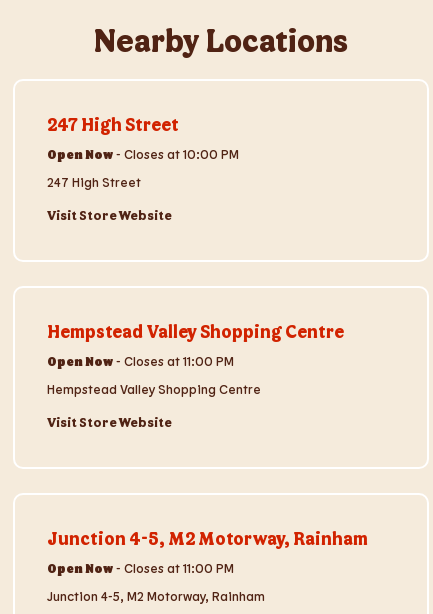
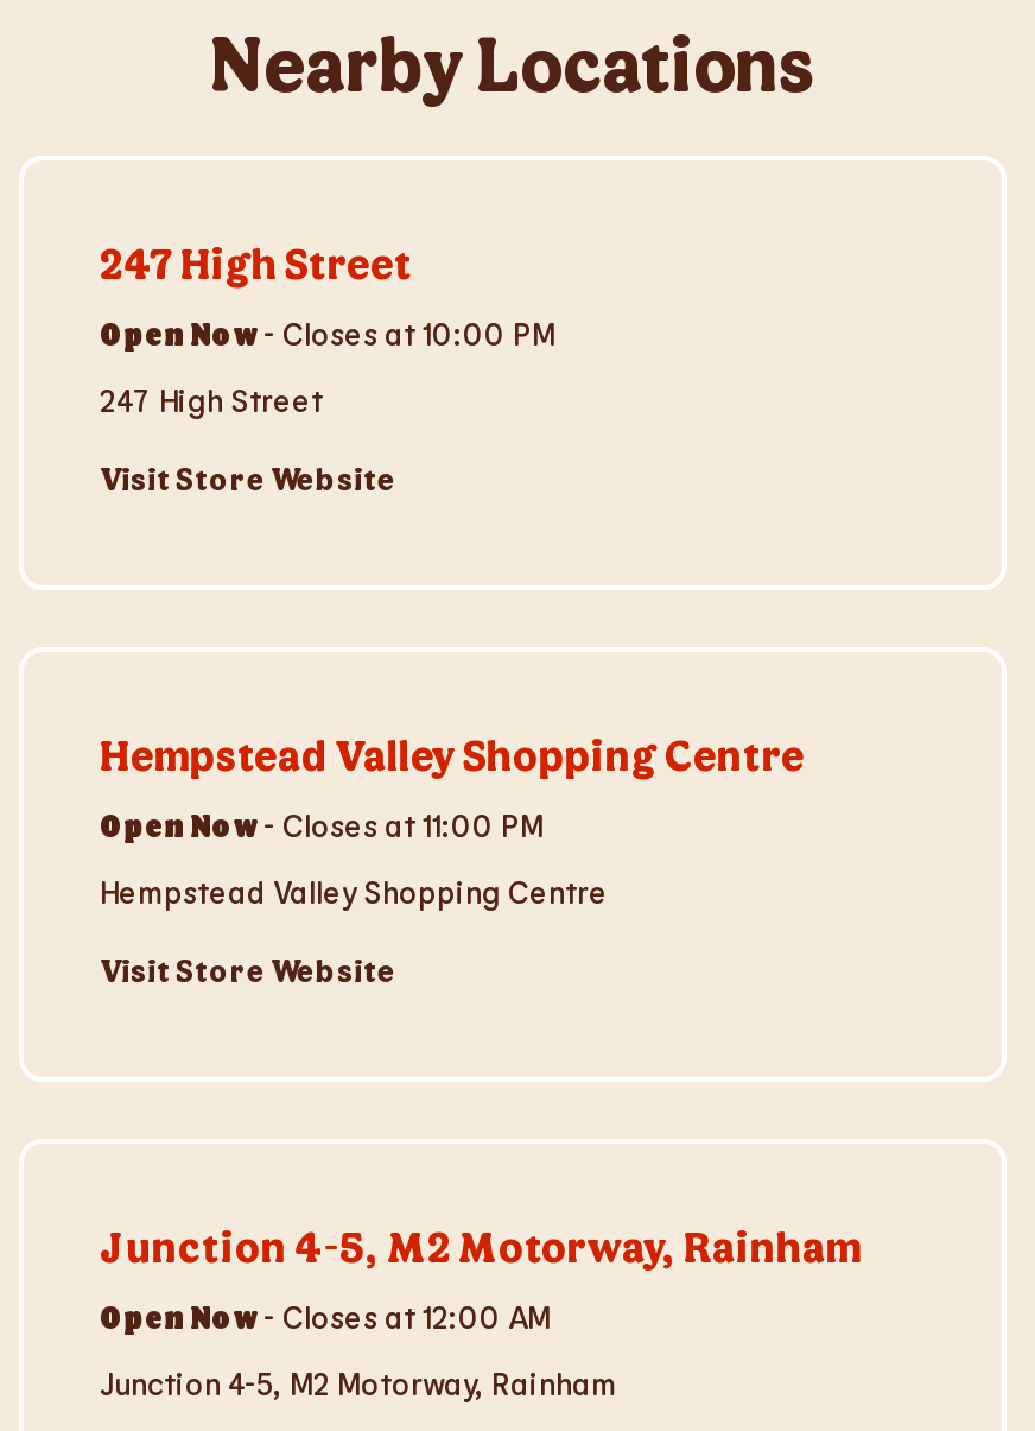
[47,560,234,576] Open Now - Closes at 11:00 PM -> [100,1298,551,1336] Open Now - Closes at 12:00 AM

